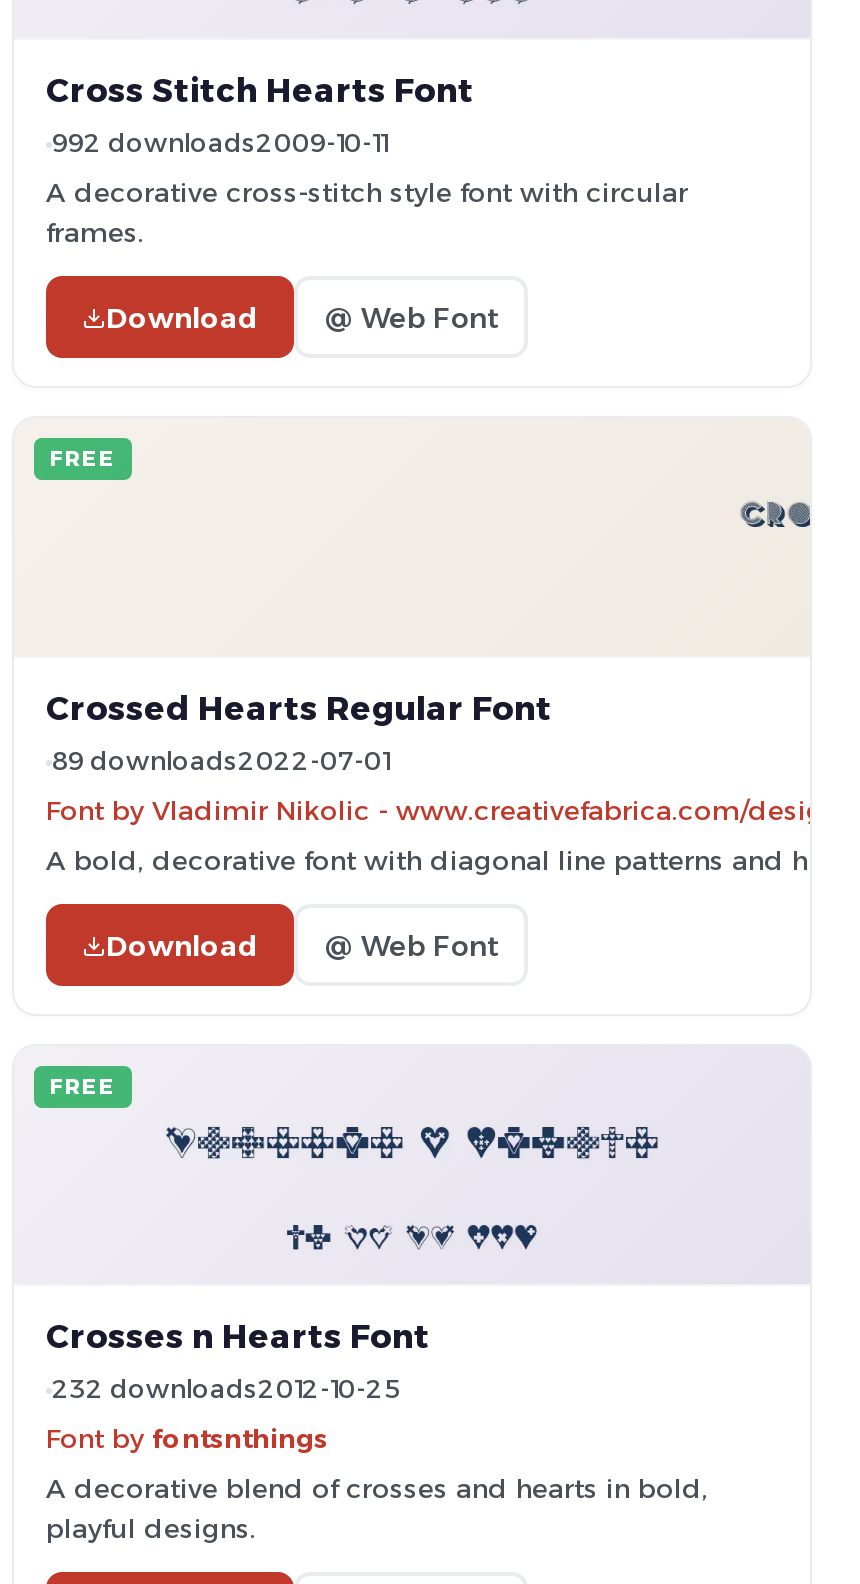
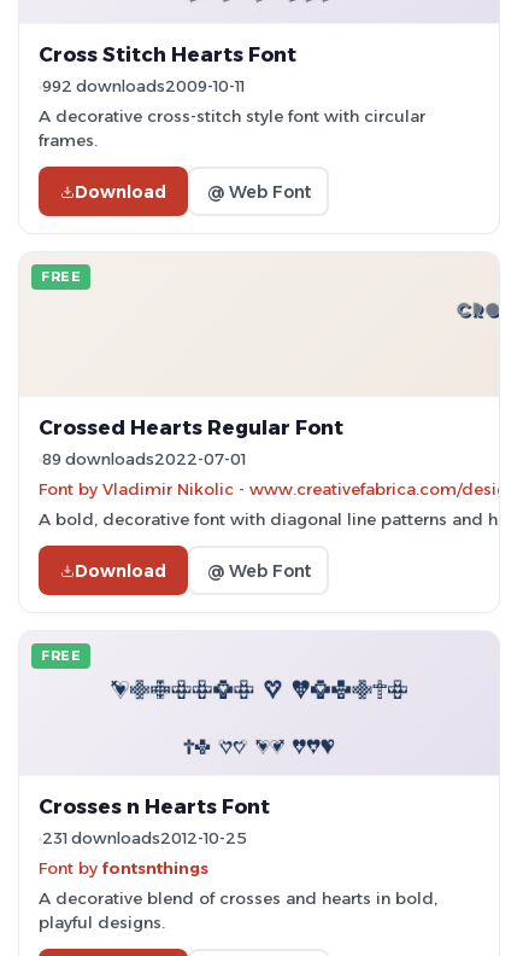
[52,1374,402,1404] 232 downloads2012-10-25 -> [42,829,247,847] 231 downloads2012-10-25

